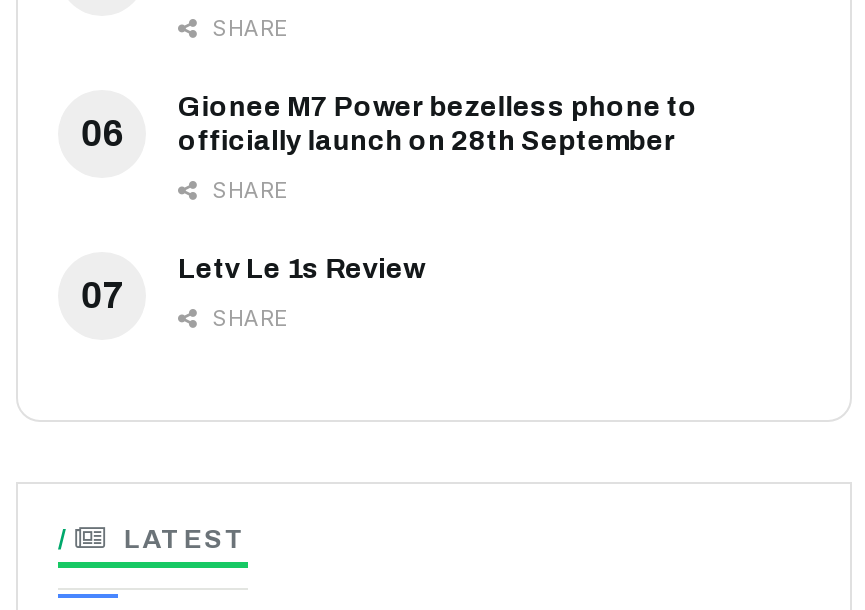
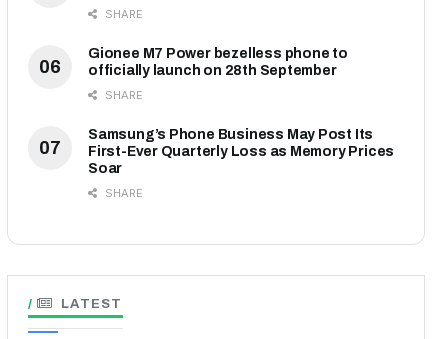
[178,254,425,284] Letv Le 1s Review -> [88,127,394,176] Samsung’s Phone Business May Post Its | First-Ever Quarterly Loss as Memory Prices | Soar

